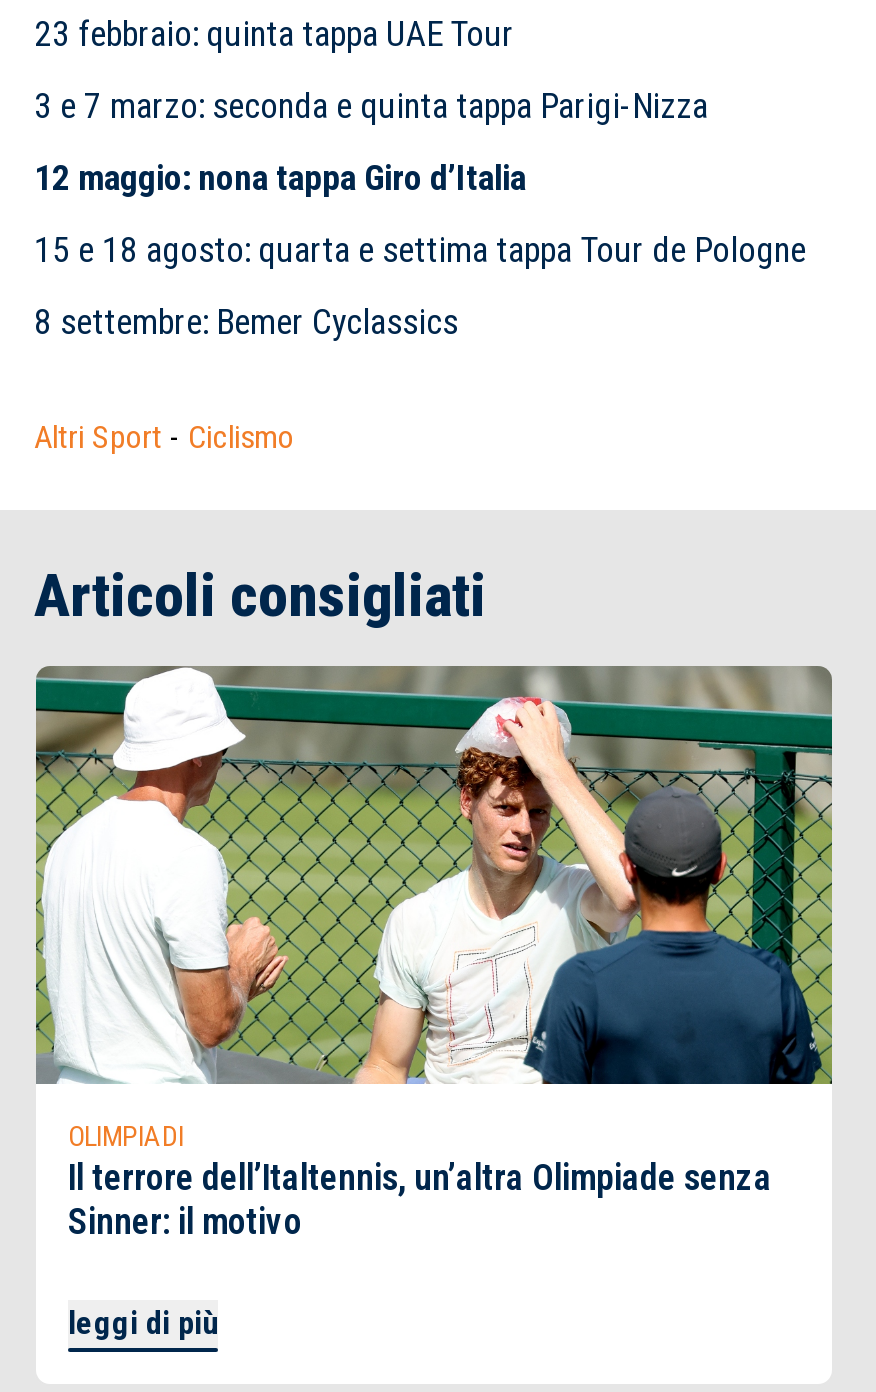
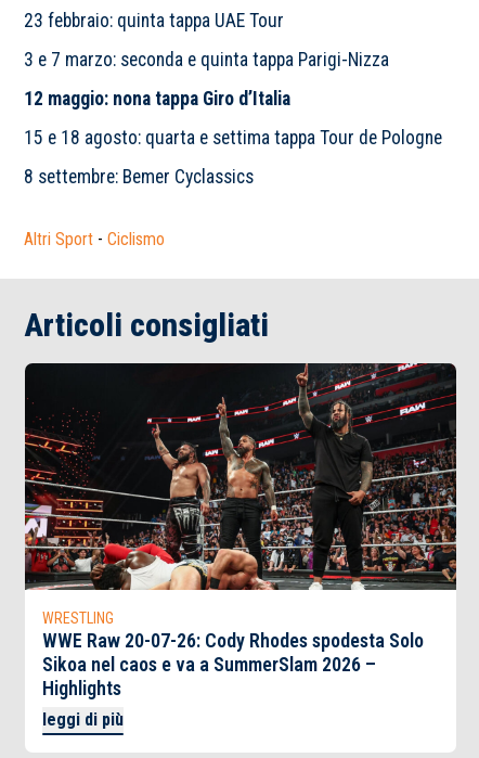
[34,666,834,1242] [image] | OLIMPIADI | Il terrore dell’Italtennis, un’altra Olimpiade senza | Sinner: il motivo -> [24,362,457,699] [image] | WRESTLING | WWE Raw 20-07-26: Cody Rhodes spodesta Solo | Sikoa nel caos e va a SummerSlam 2026 – | Highlights

